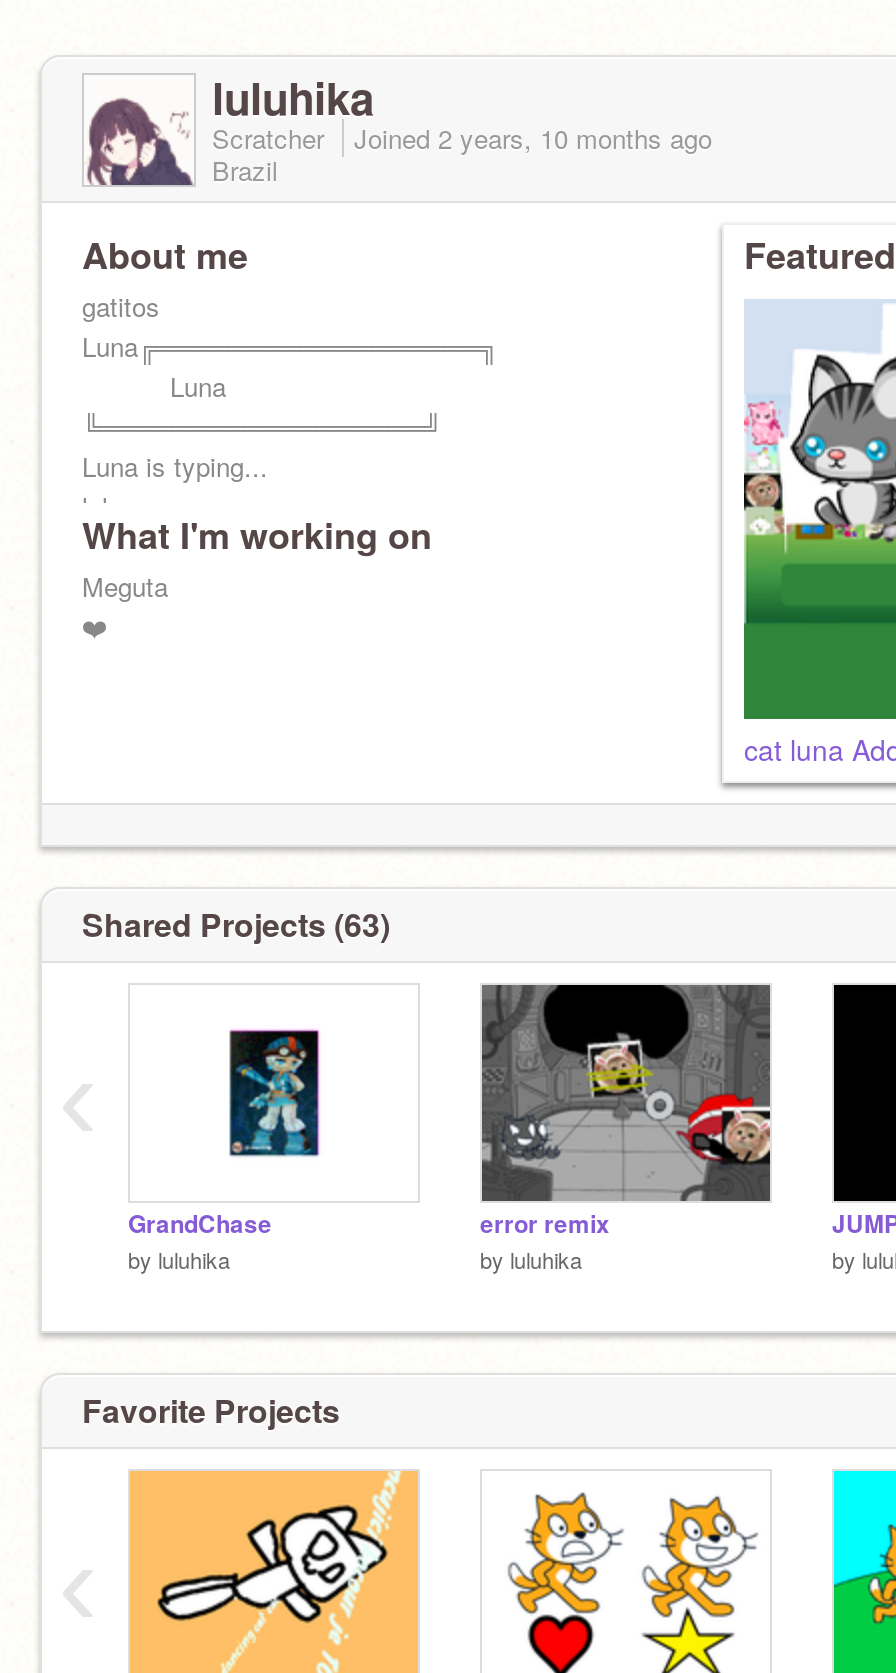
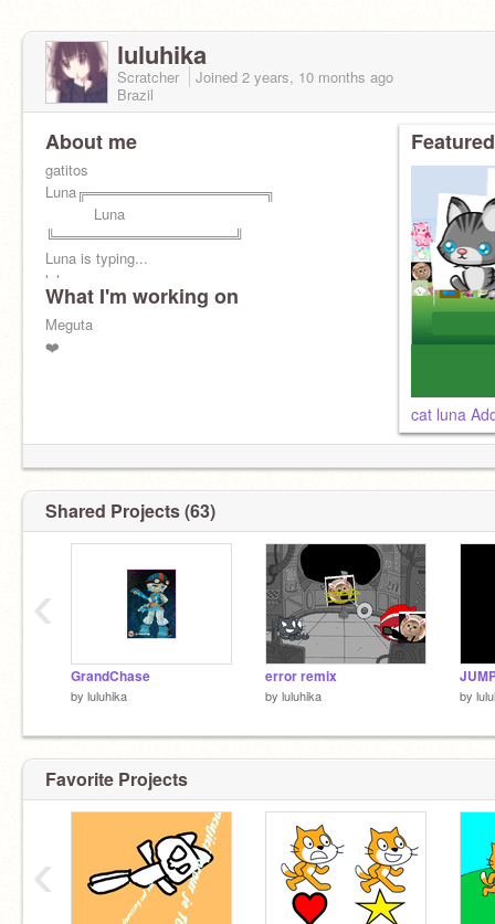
[86,75,194,185] [image] -> [48,41,108,102] [image]

